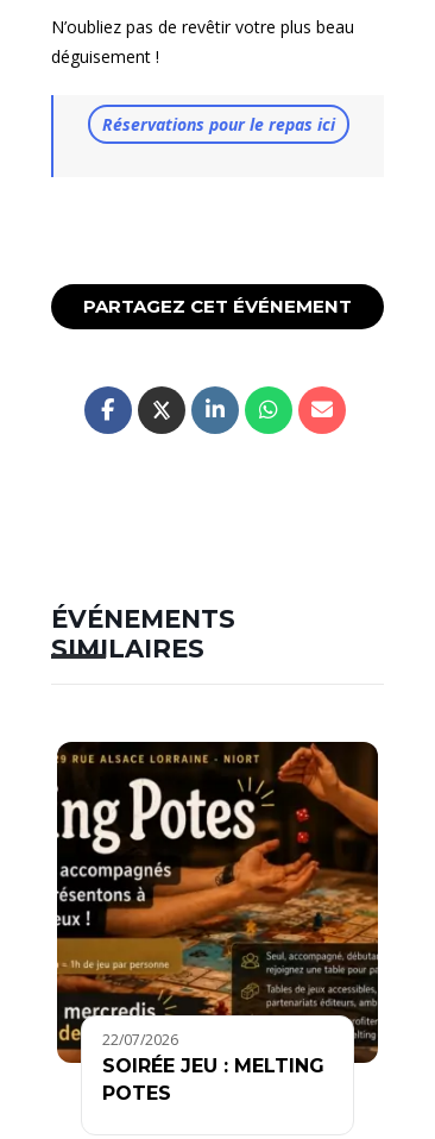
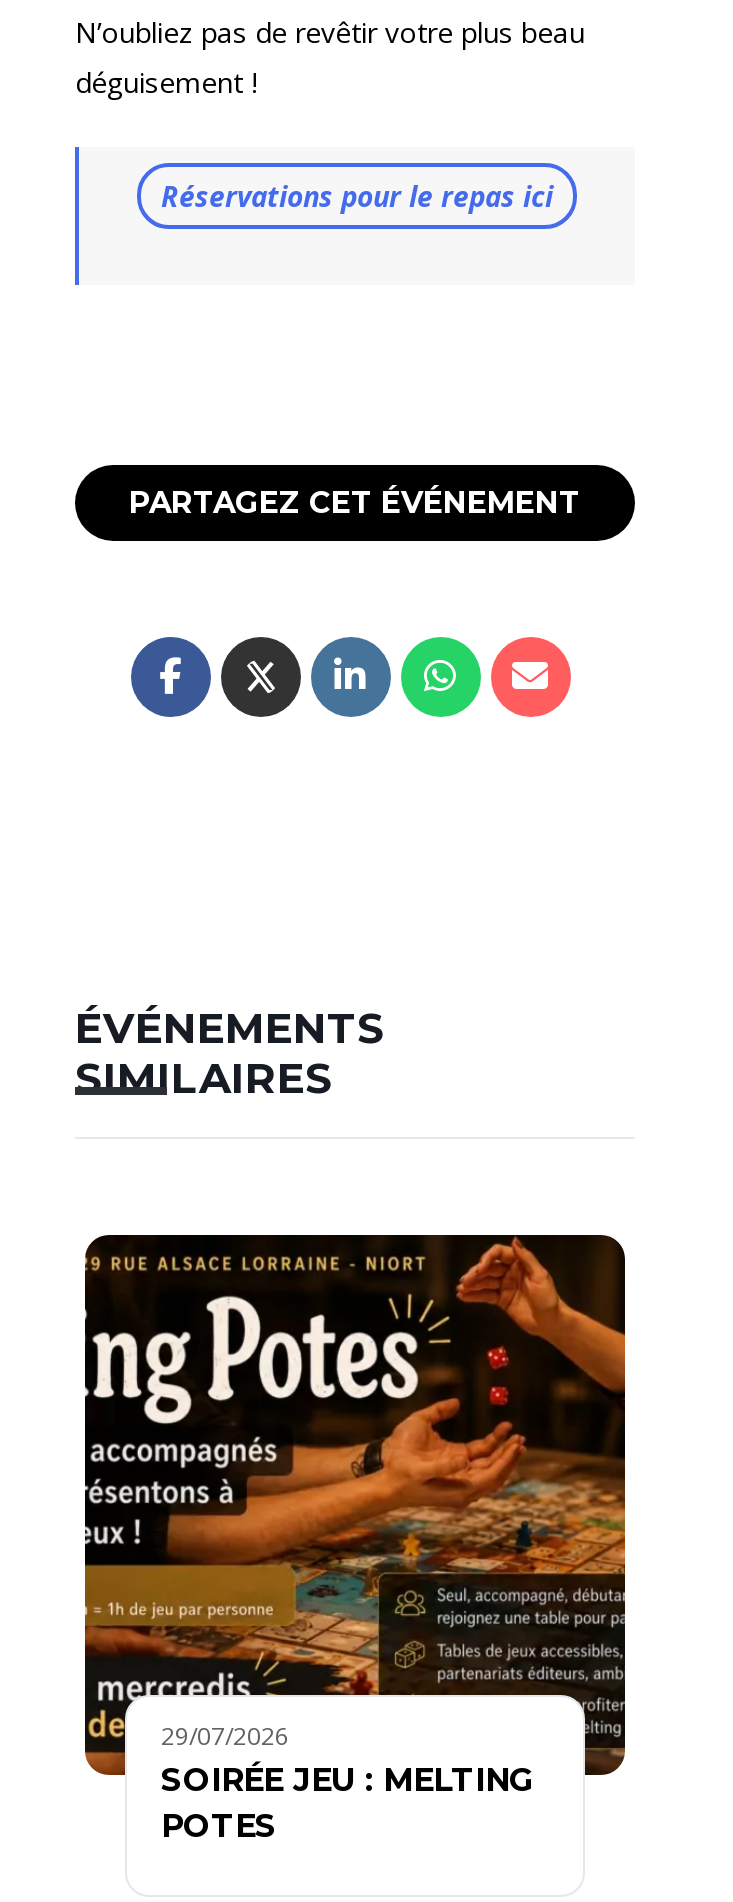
[102,1030,178,1050] 22/07/2026 -> [161,1720,289,1754] 29/07/2026

